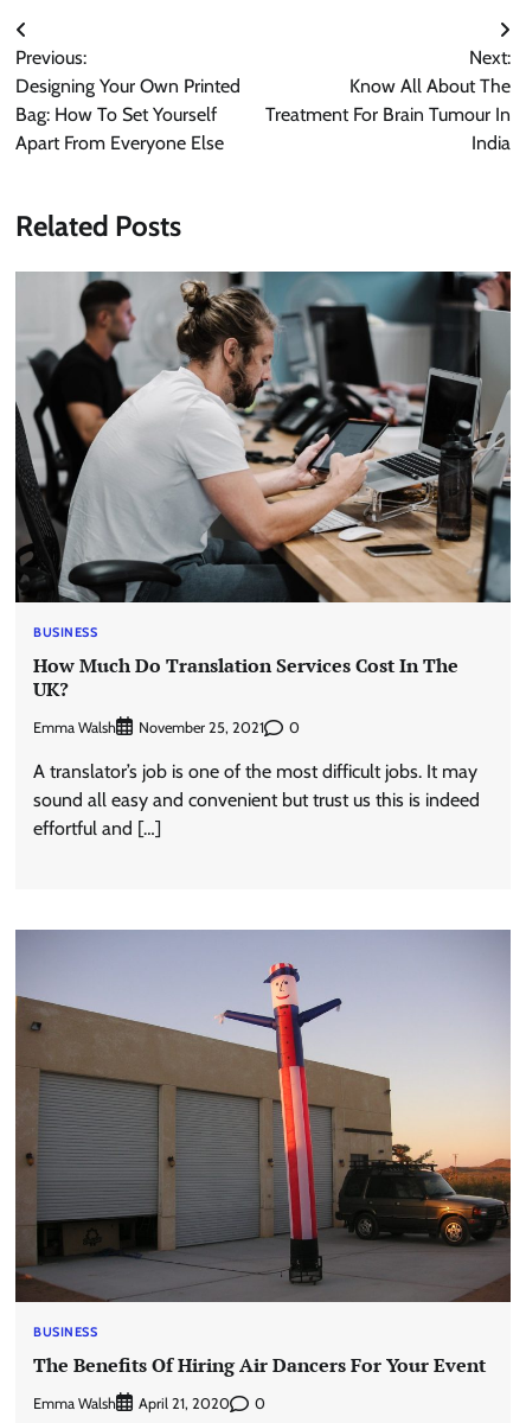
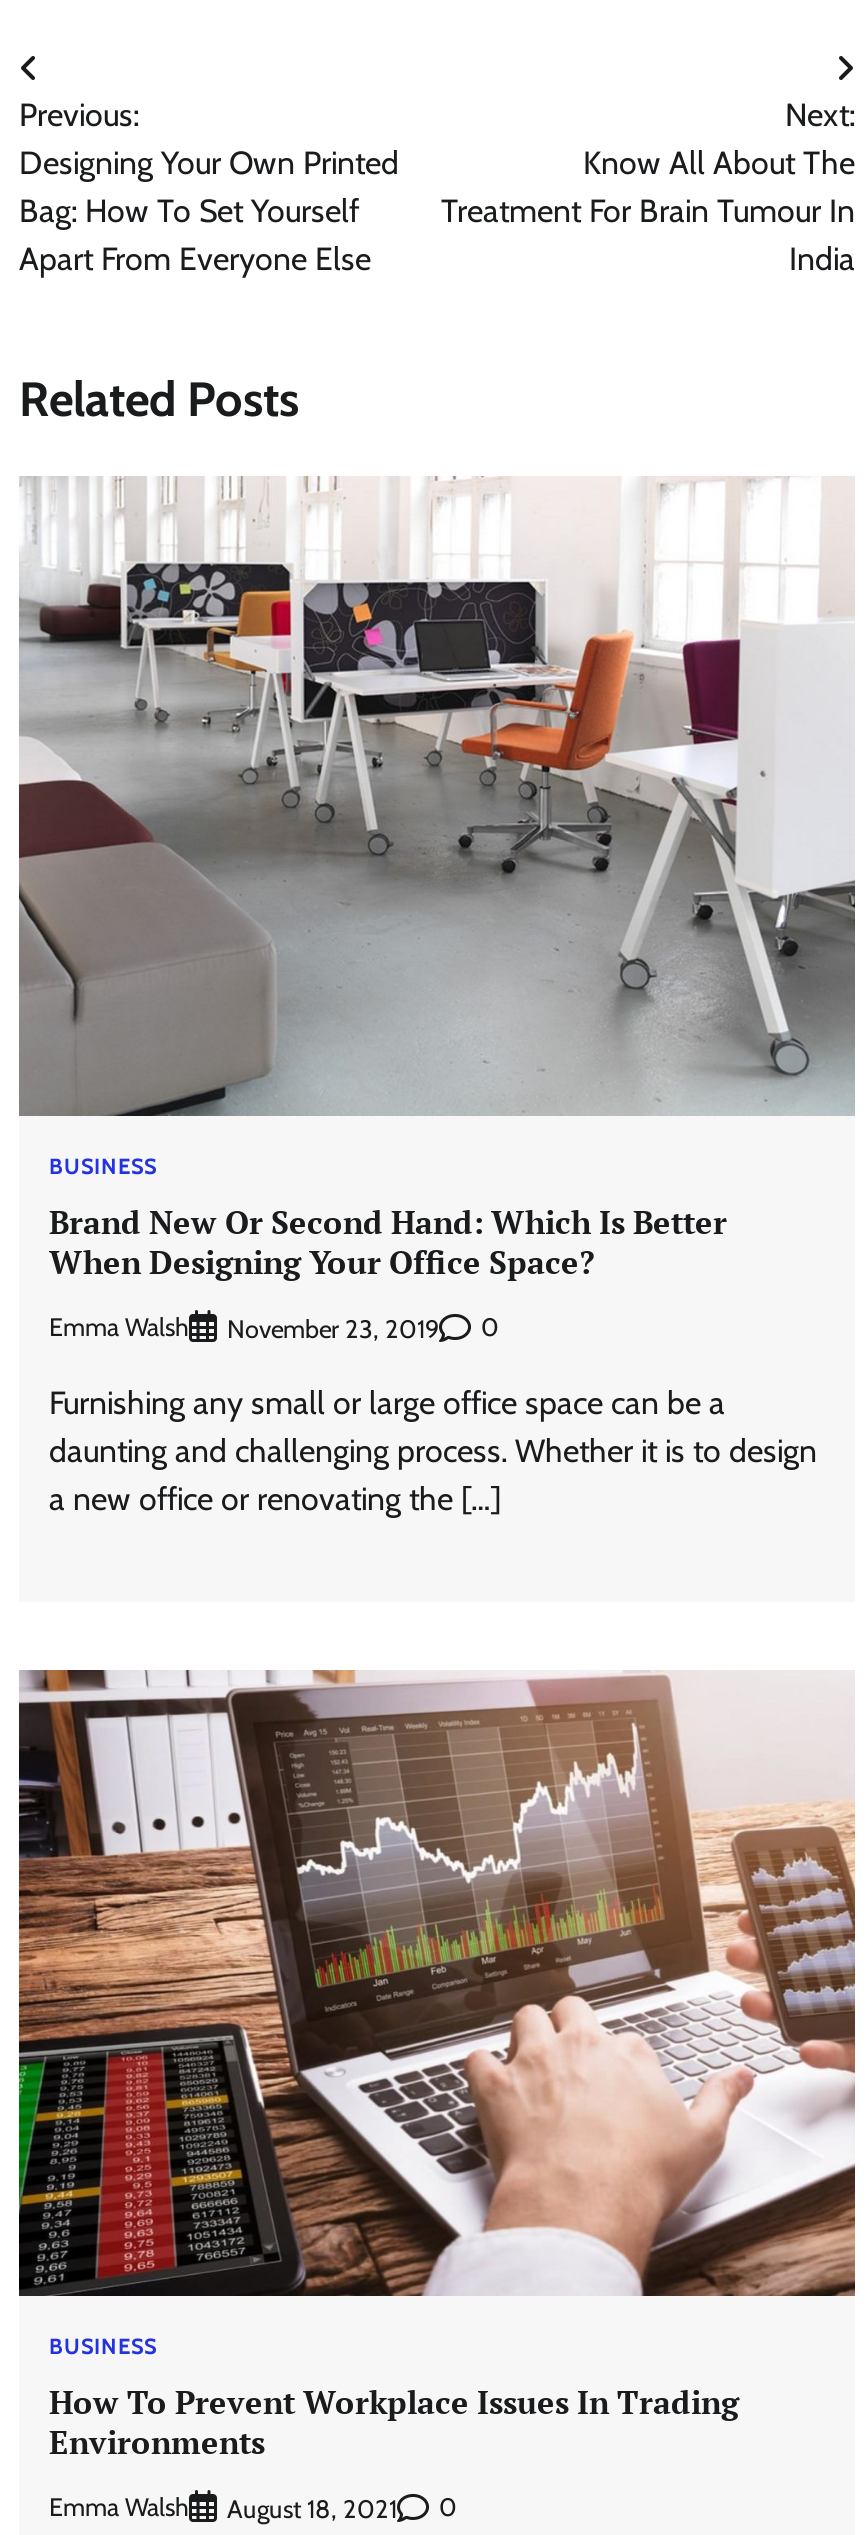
[15,270,512,604] [image] -> [19,476,855,1116] [image]
[33,652,458,702] How Much Do Translation Services Cost In The | UK? -> [49,1200,727,1284] Brand New Or Second Hand: Which Is Better | When Designing Your Office Space?
[139,719,264,737] November 25, 2021 -> [227,1313,439,1343] November 23, 2019
[33,760,480,840] A translator’s job is one of the most difficult jobs. It may | sound all easy and convenient but trust us this is indeed | effortful and […] -> [49,1383,817,1517] Furnishing any small or large office space can be a | daunting and challenging process. Whether it is to design | a new office or renovating the […]
[14,929,512,1303] [image] -> [17,1668,857,2296] [image]
[33,1352,486,1378] The Benefits Of Hiring Air Dancers For Your Event -> [49,2381,739,2465] How To Prevent Workplace Issues In Trading | Environments
[139,1395,230,1413] April 21, 2020 -> [227,2494,397,2524] August 18, 2021

